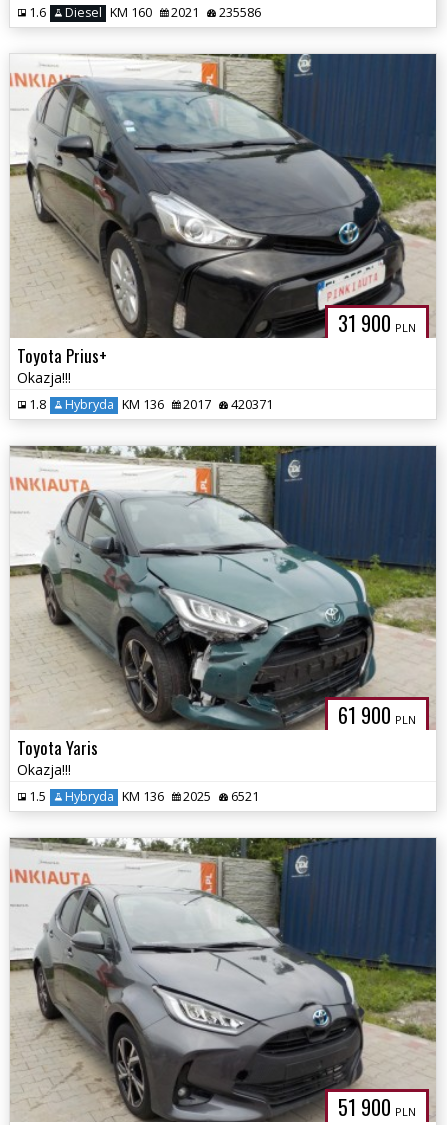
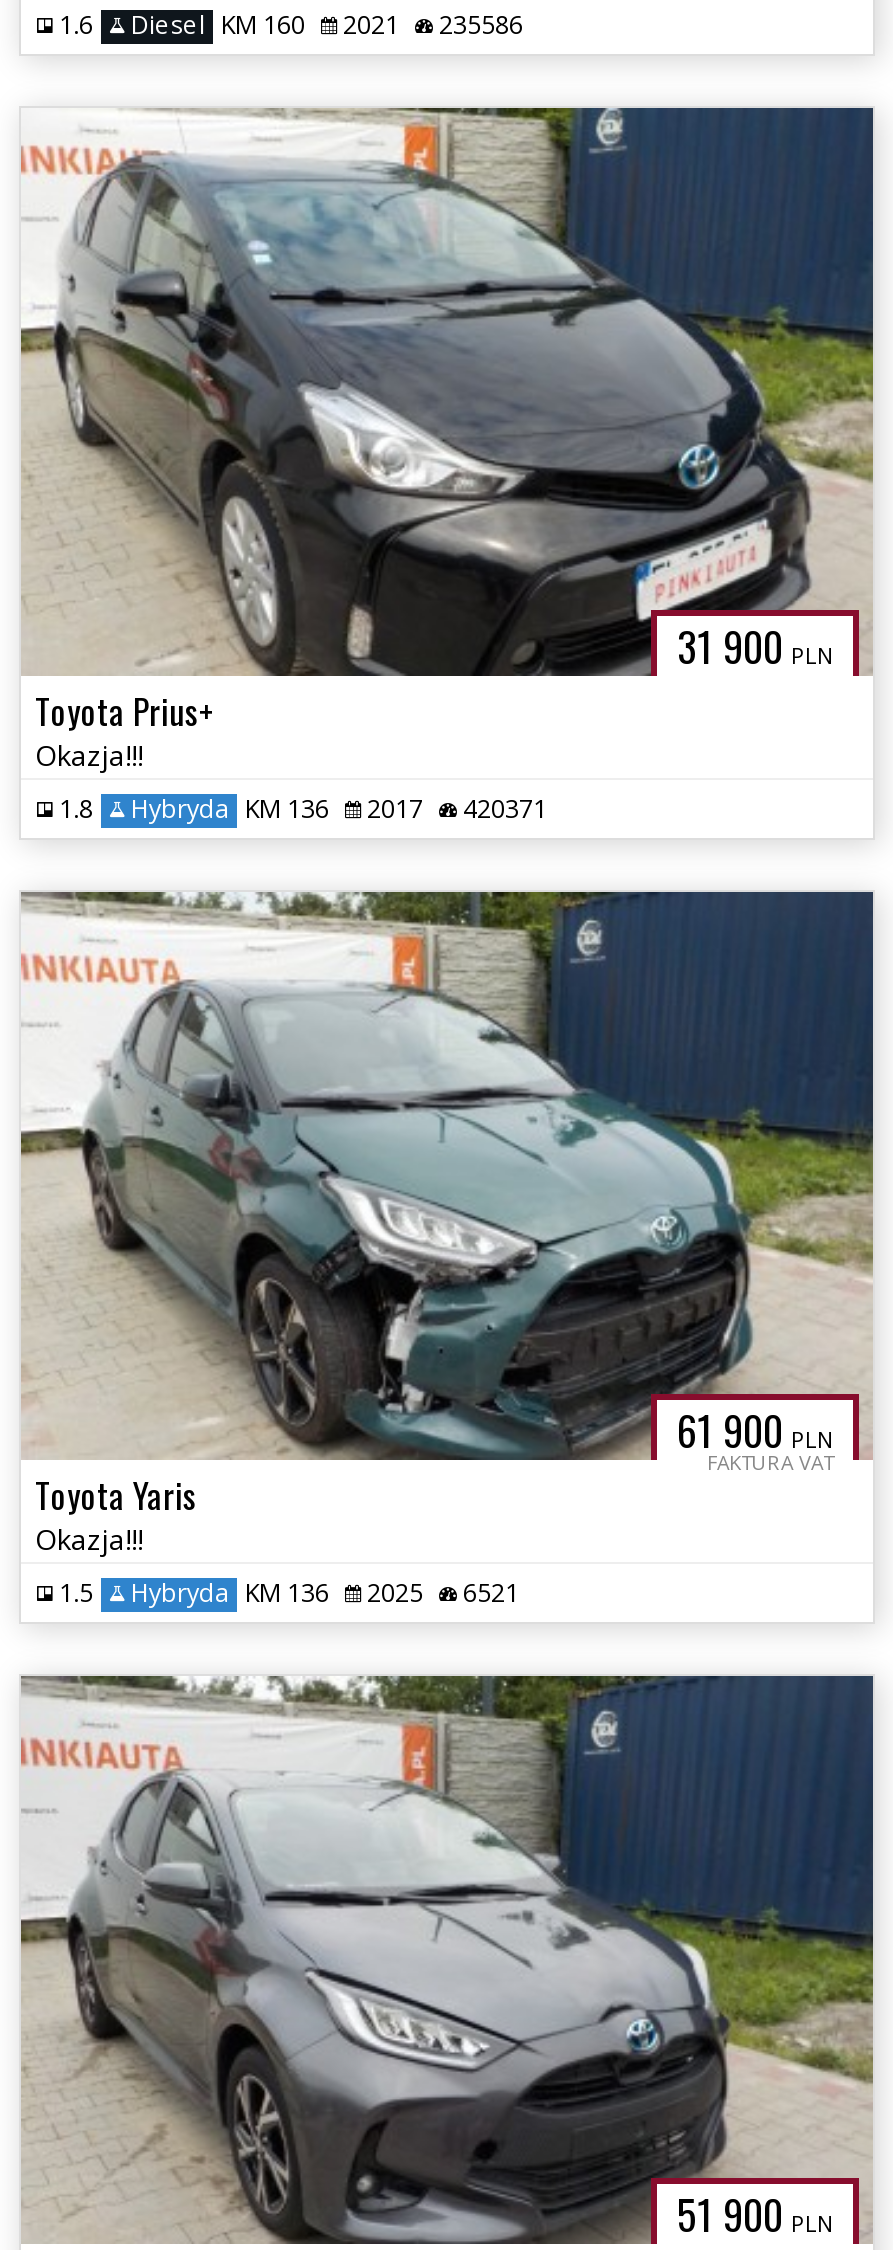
none -> [707,1448,833,1476] FAKTURA VAT

